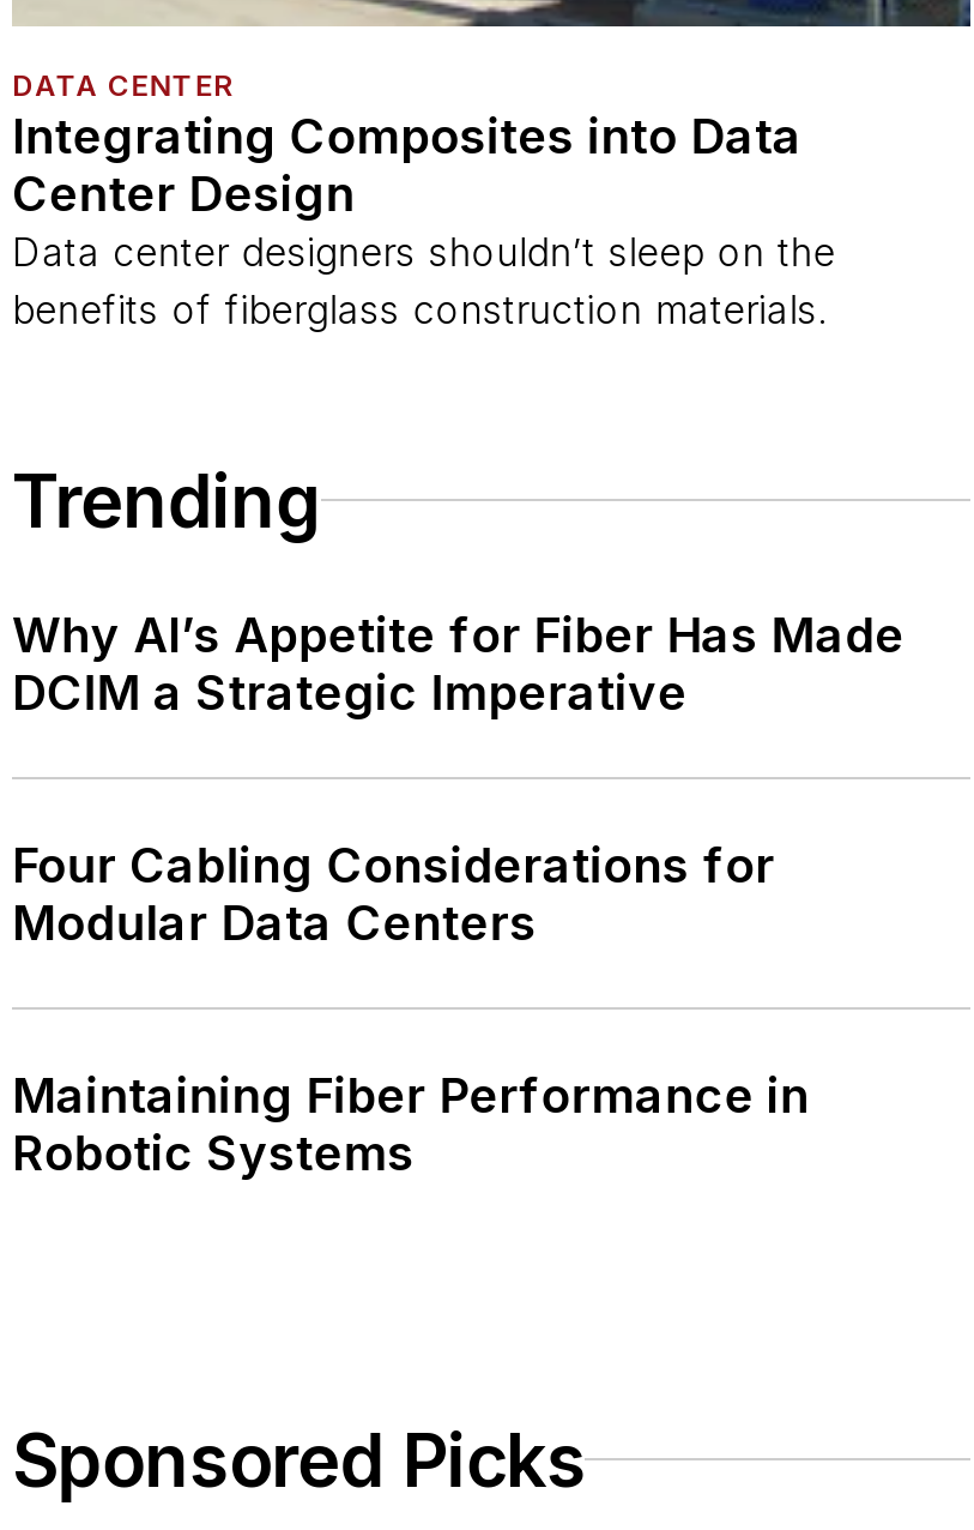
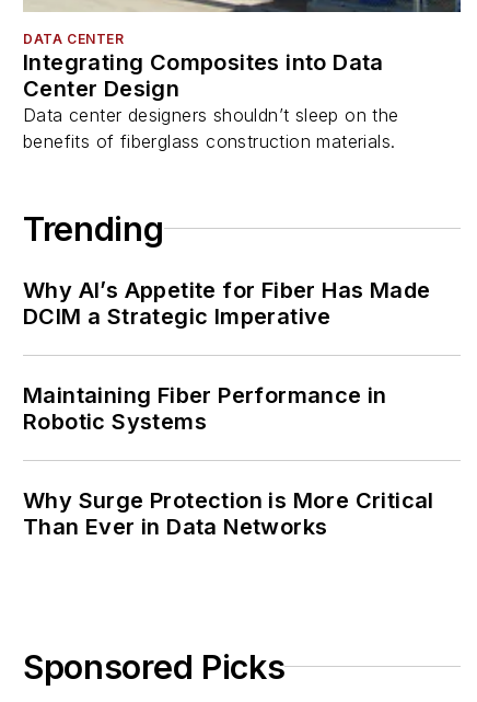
[12,837,775,952] Four Cabling Considerations for | Modular Data Centers -> none
moved [12,1067,809,1182] -> [23,382,387,435]: Maintaining Fiber Performance in | Robotic Systems
none -> [23,487,434,540] Why Surge Protection is More Critical | Than Ever in Data Networks

